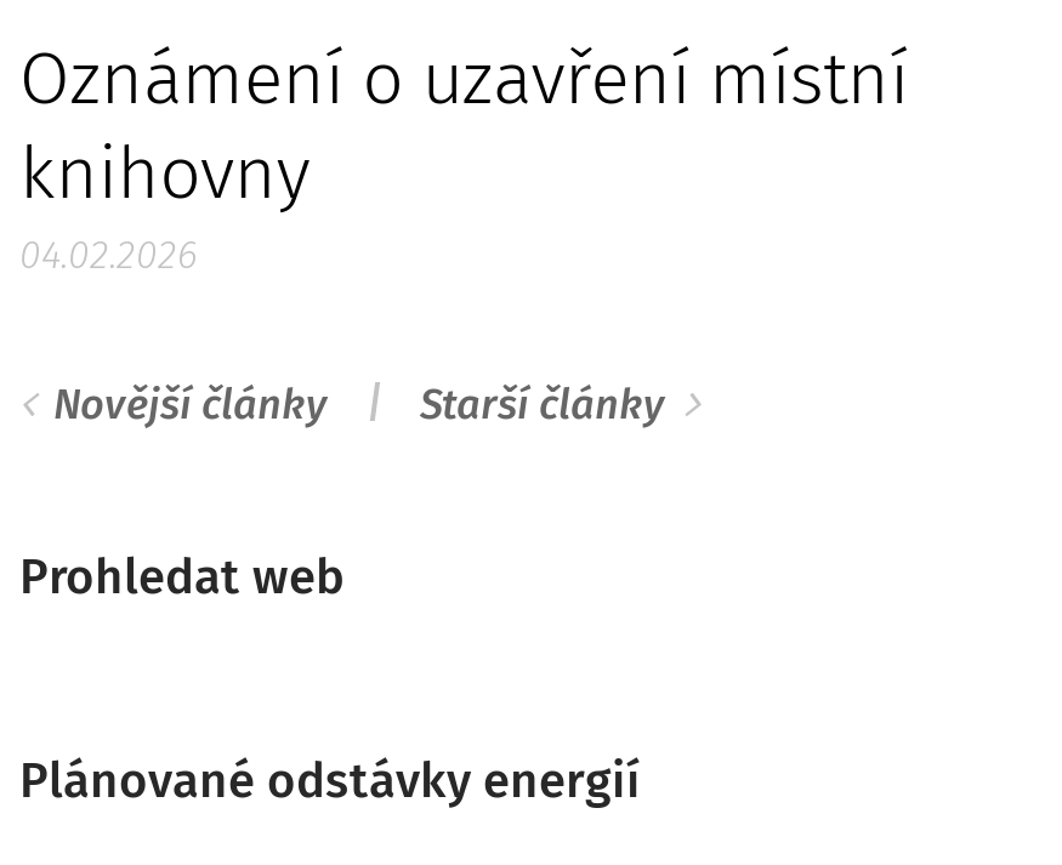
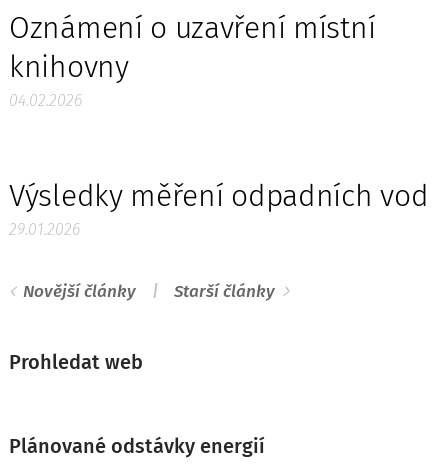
none -> [9,177,428,238] Výsledky měření odpadních vod | 29.01.2026

